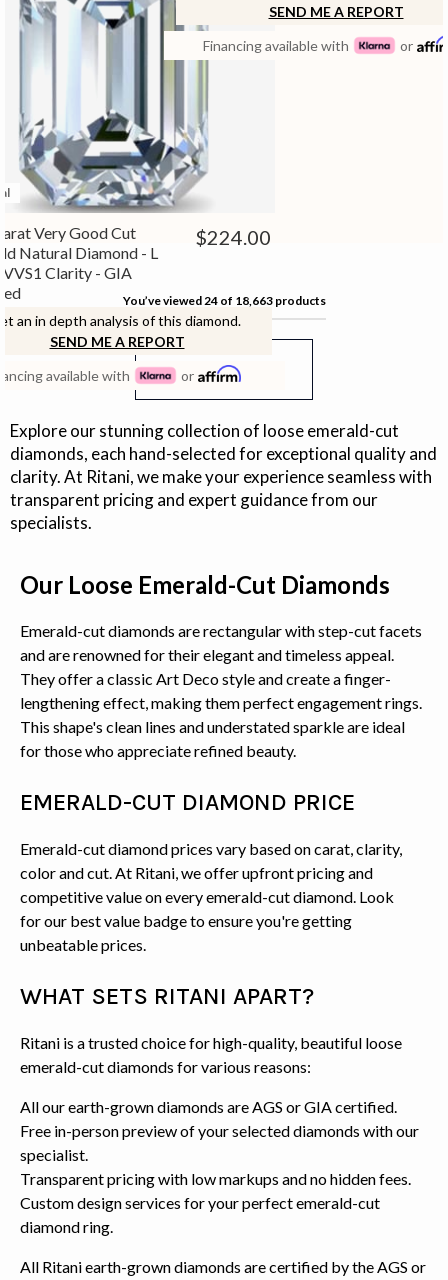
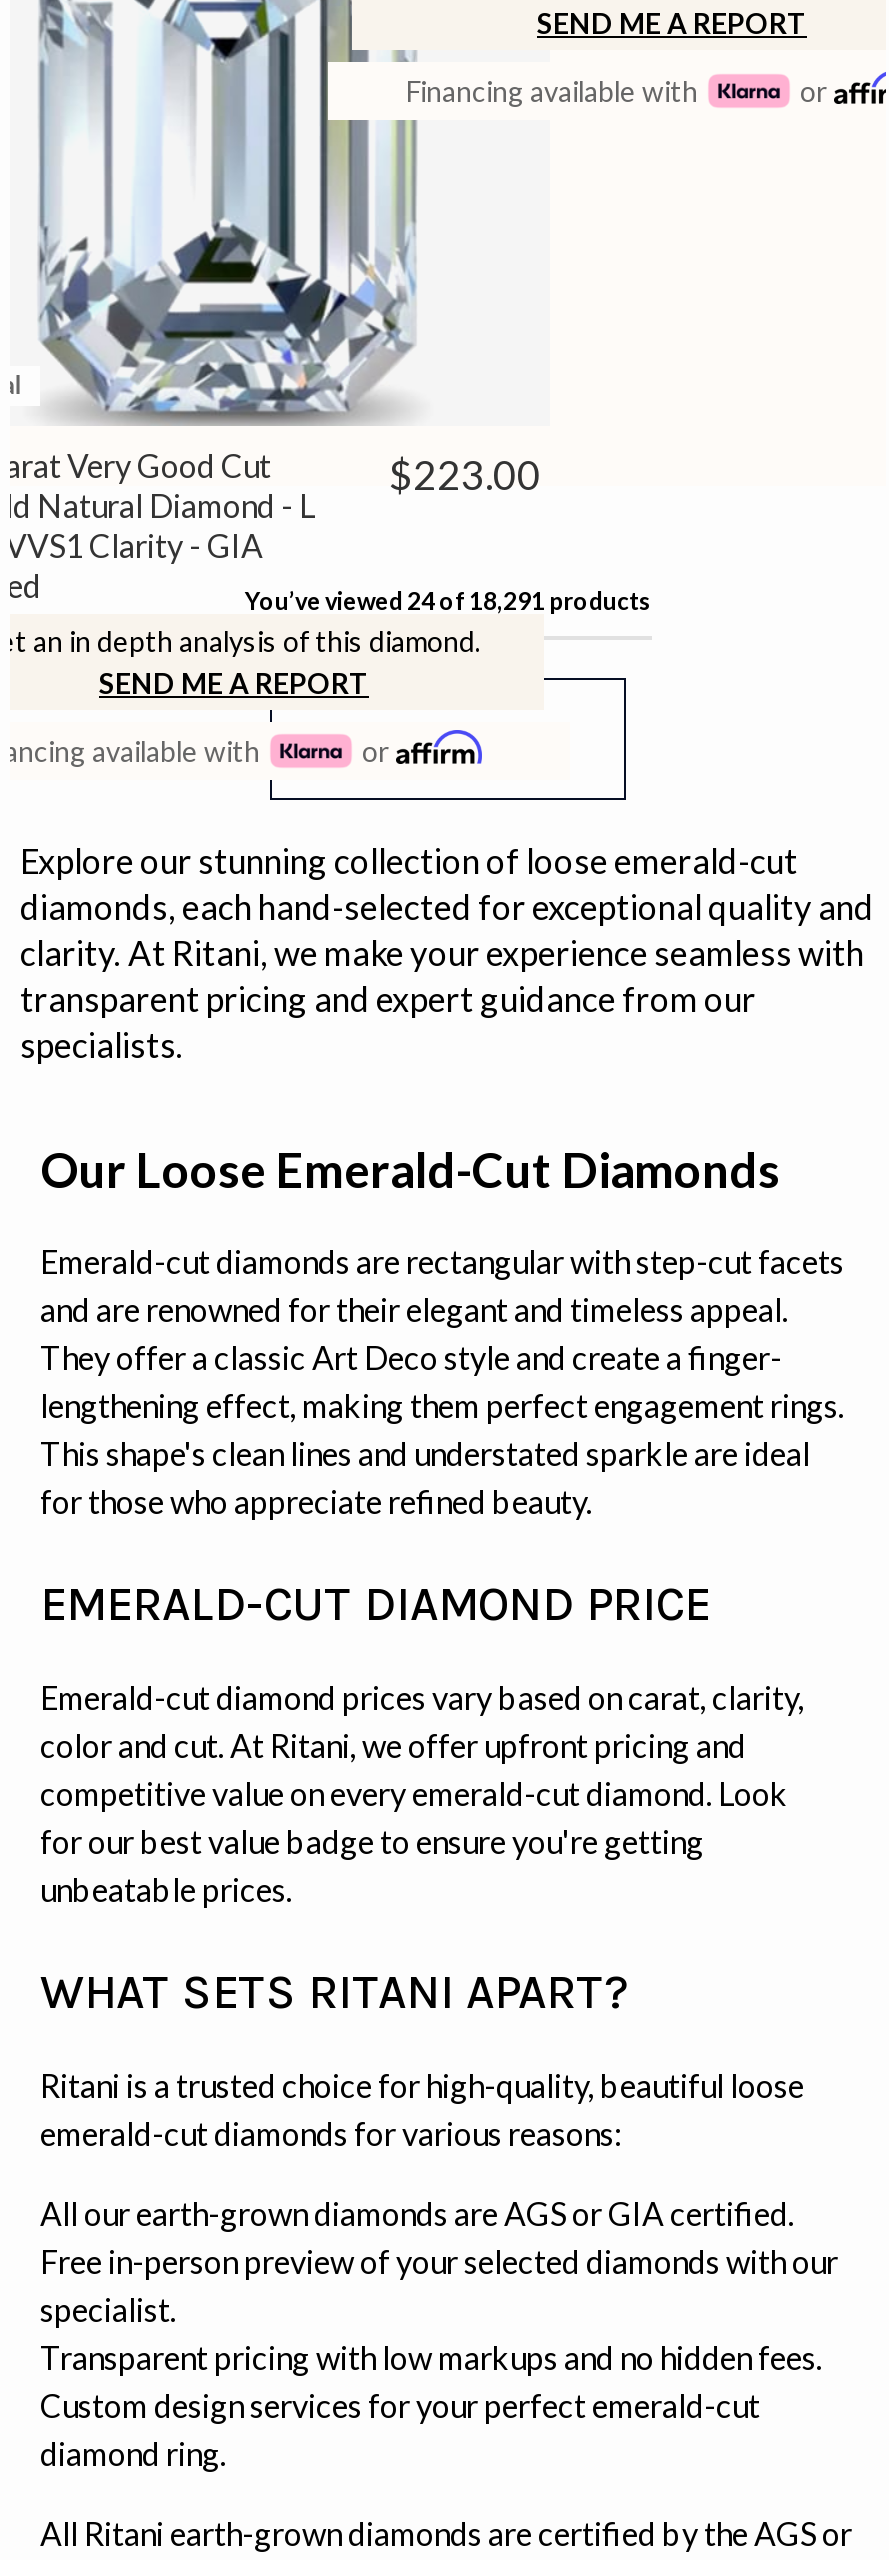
[194,225,270,249] $224.00 -> [389,450,541,498] $223.00
[122,293,325,308] You’ve viewed 24of 18,663 products -> [245,586,651,616] You’ve viewed 24of 18,291 products

